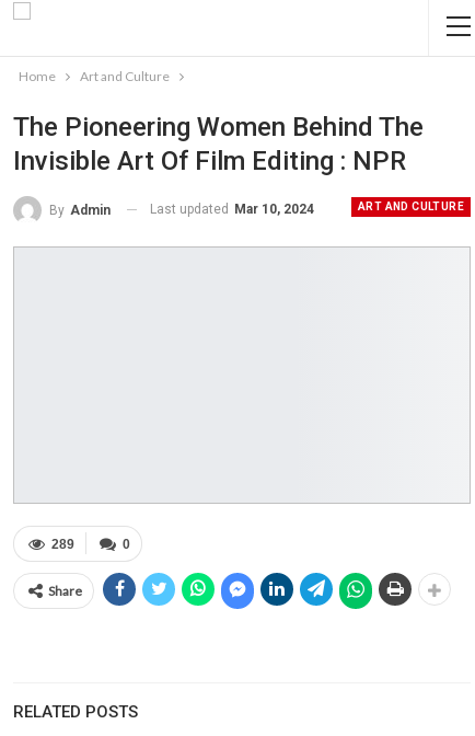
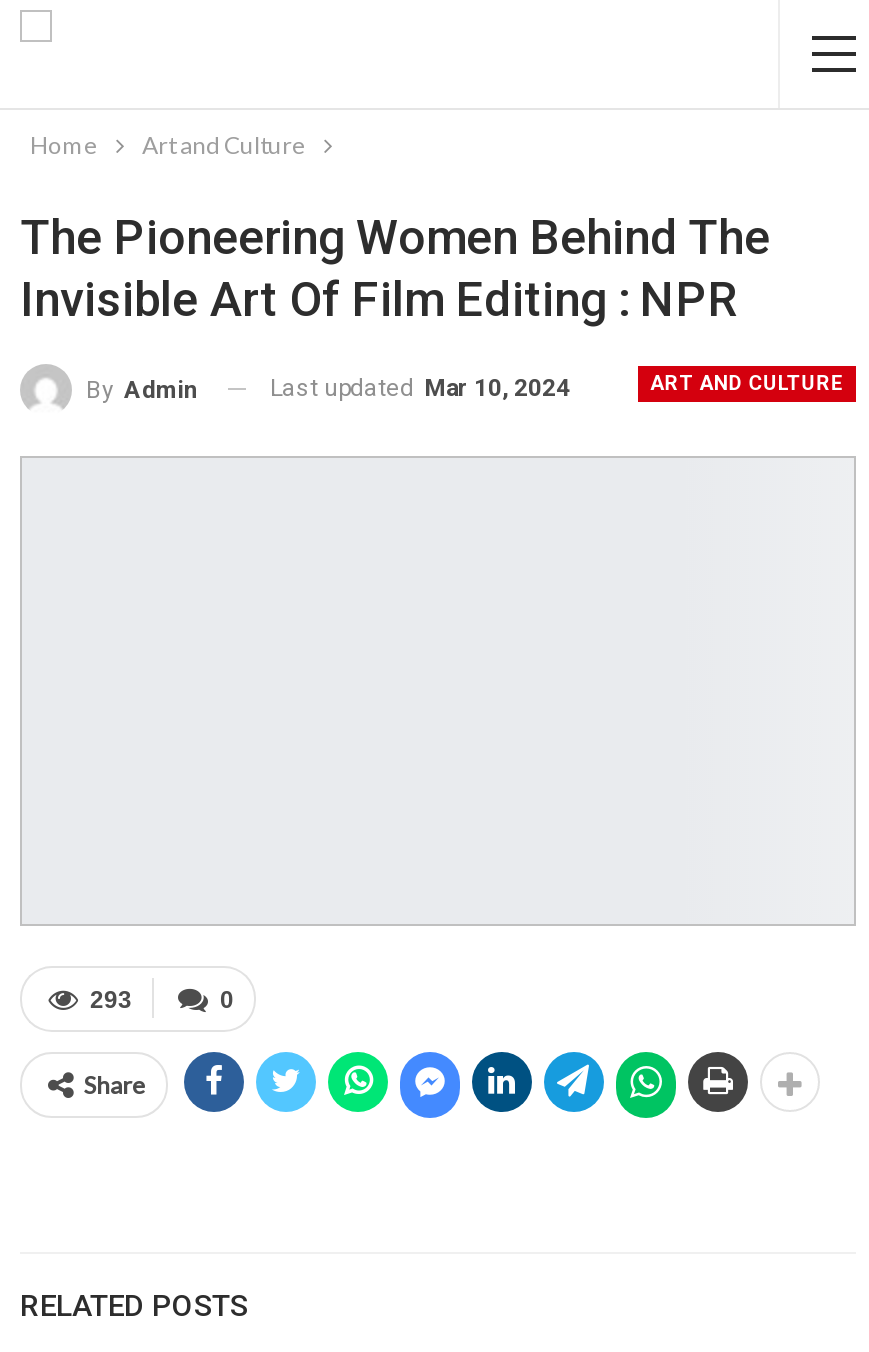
[51,536,74,552] 289 -> [90,985,132,1013] 293

